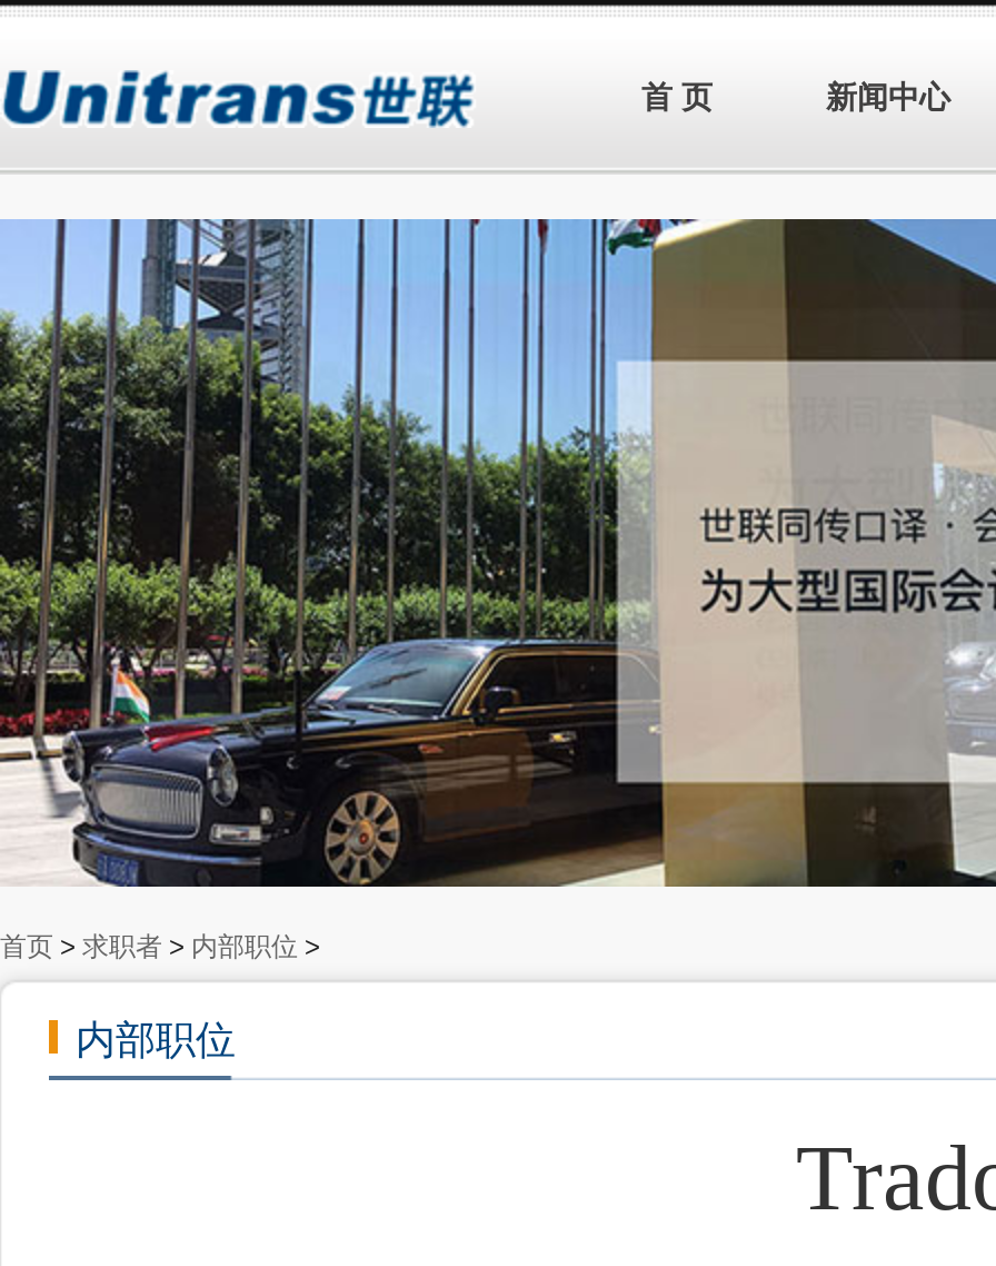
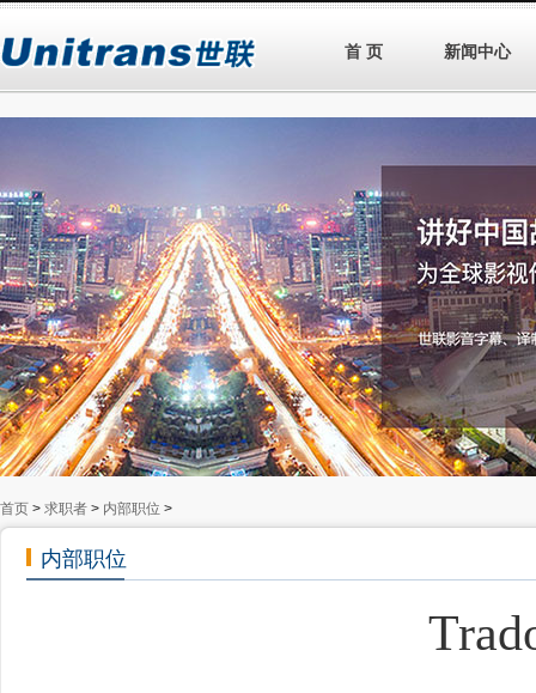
[7,217,989,889] [image] -> [4,116,532,478] [image]

